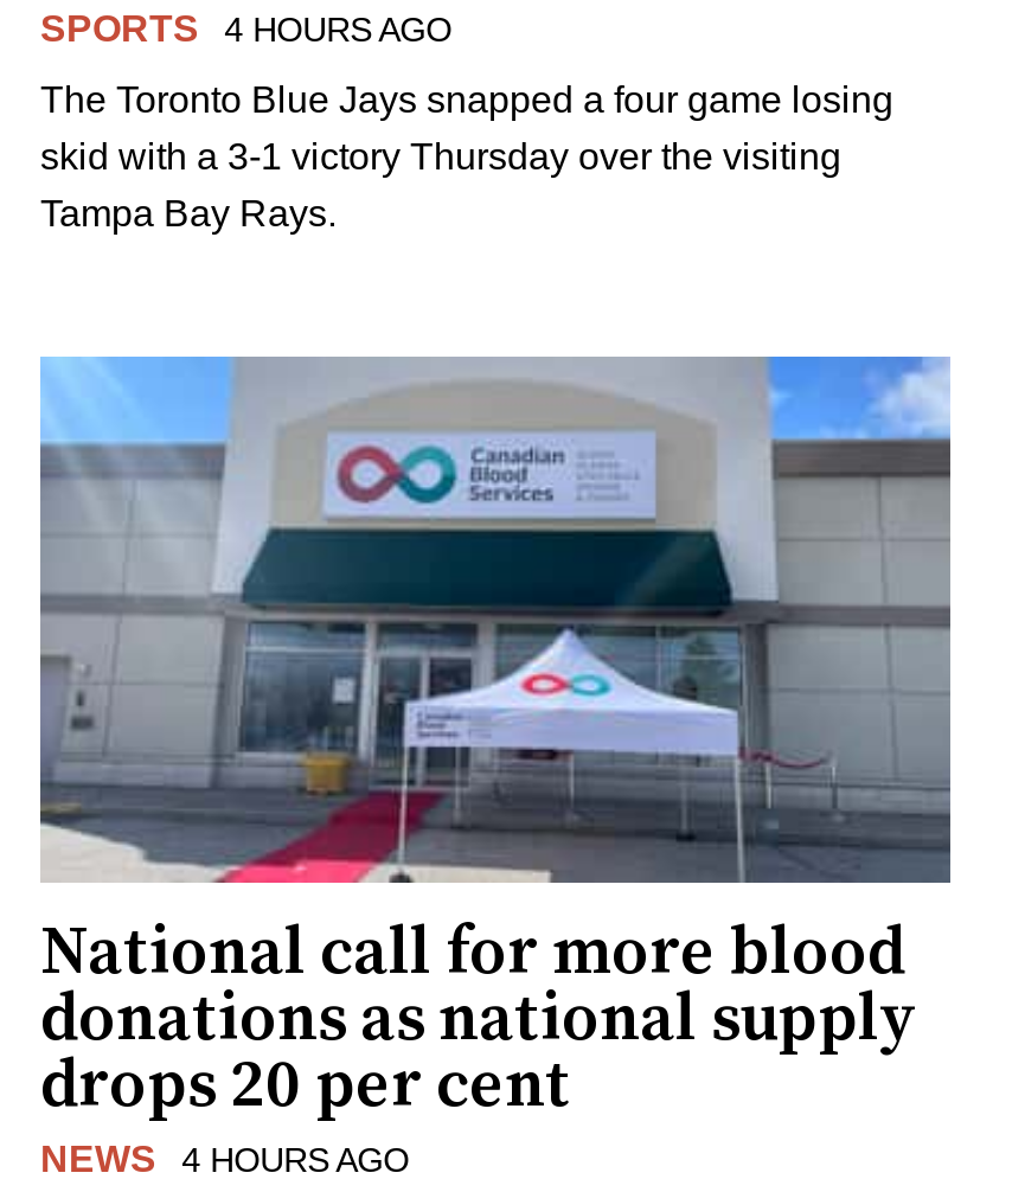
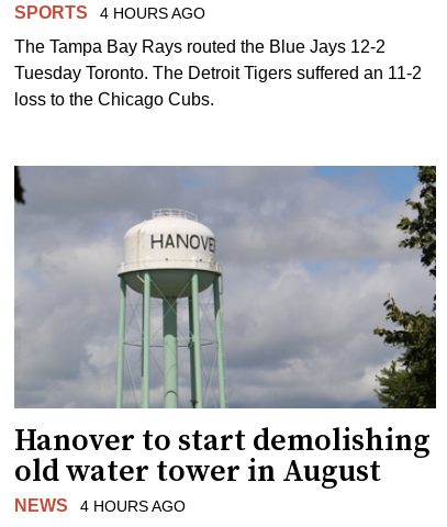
[40,80,893,234] The Toronto Blue Jays snapped a four game losing | skid with a 3-1 victory Thursday over the visiting | Tampa Bay Rays. -> [14,37,422,108] The Tampa Bay Rays routed the Blue Jays 12-2 | Tuesday Toronto. The Detroit Tigers suffered an 11-2 | loss to the Chicago Cubs.
[40,355,953,1126] [image] | National call for more blood | donations as national supply | drops 20 per cent -> [13,165,437,491] [image] | Hanover to start demolishing | old water tower in August

